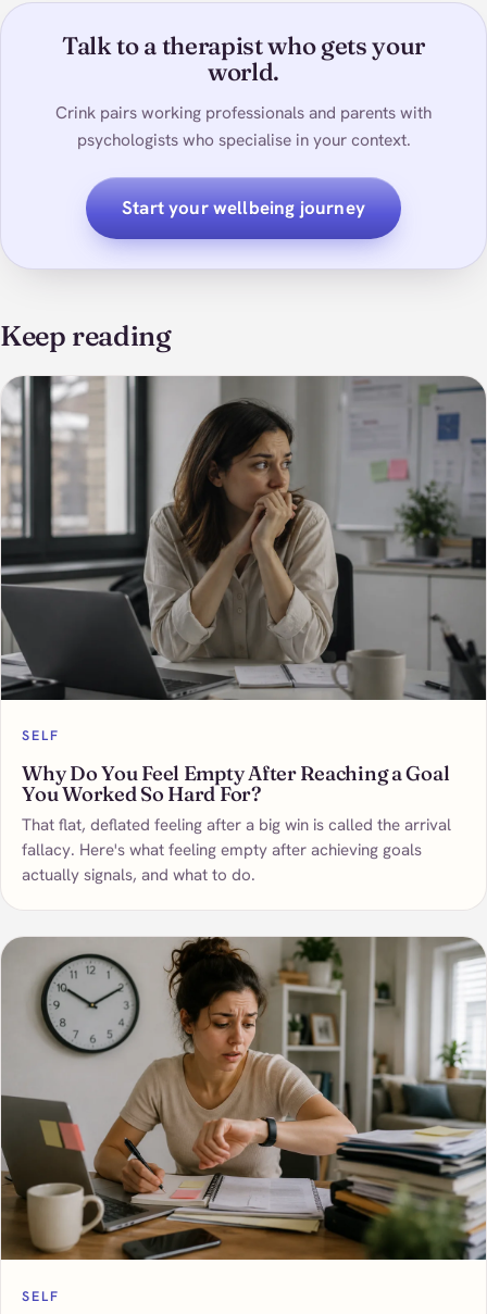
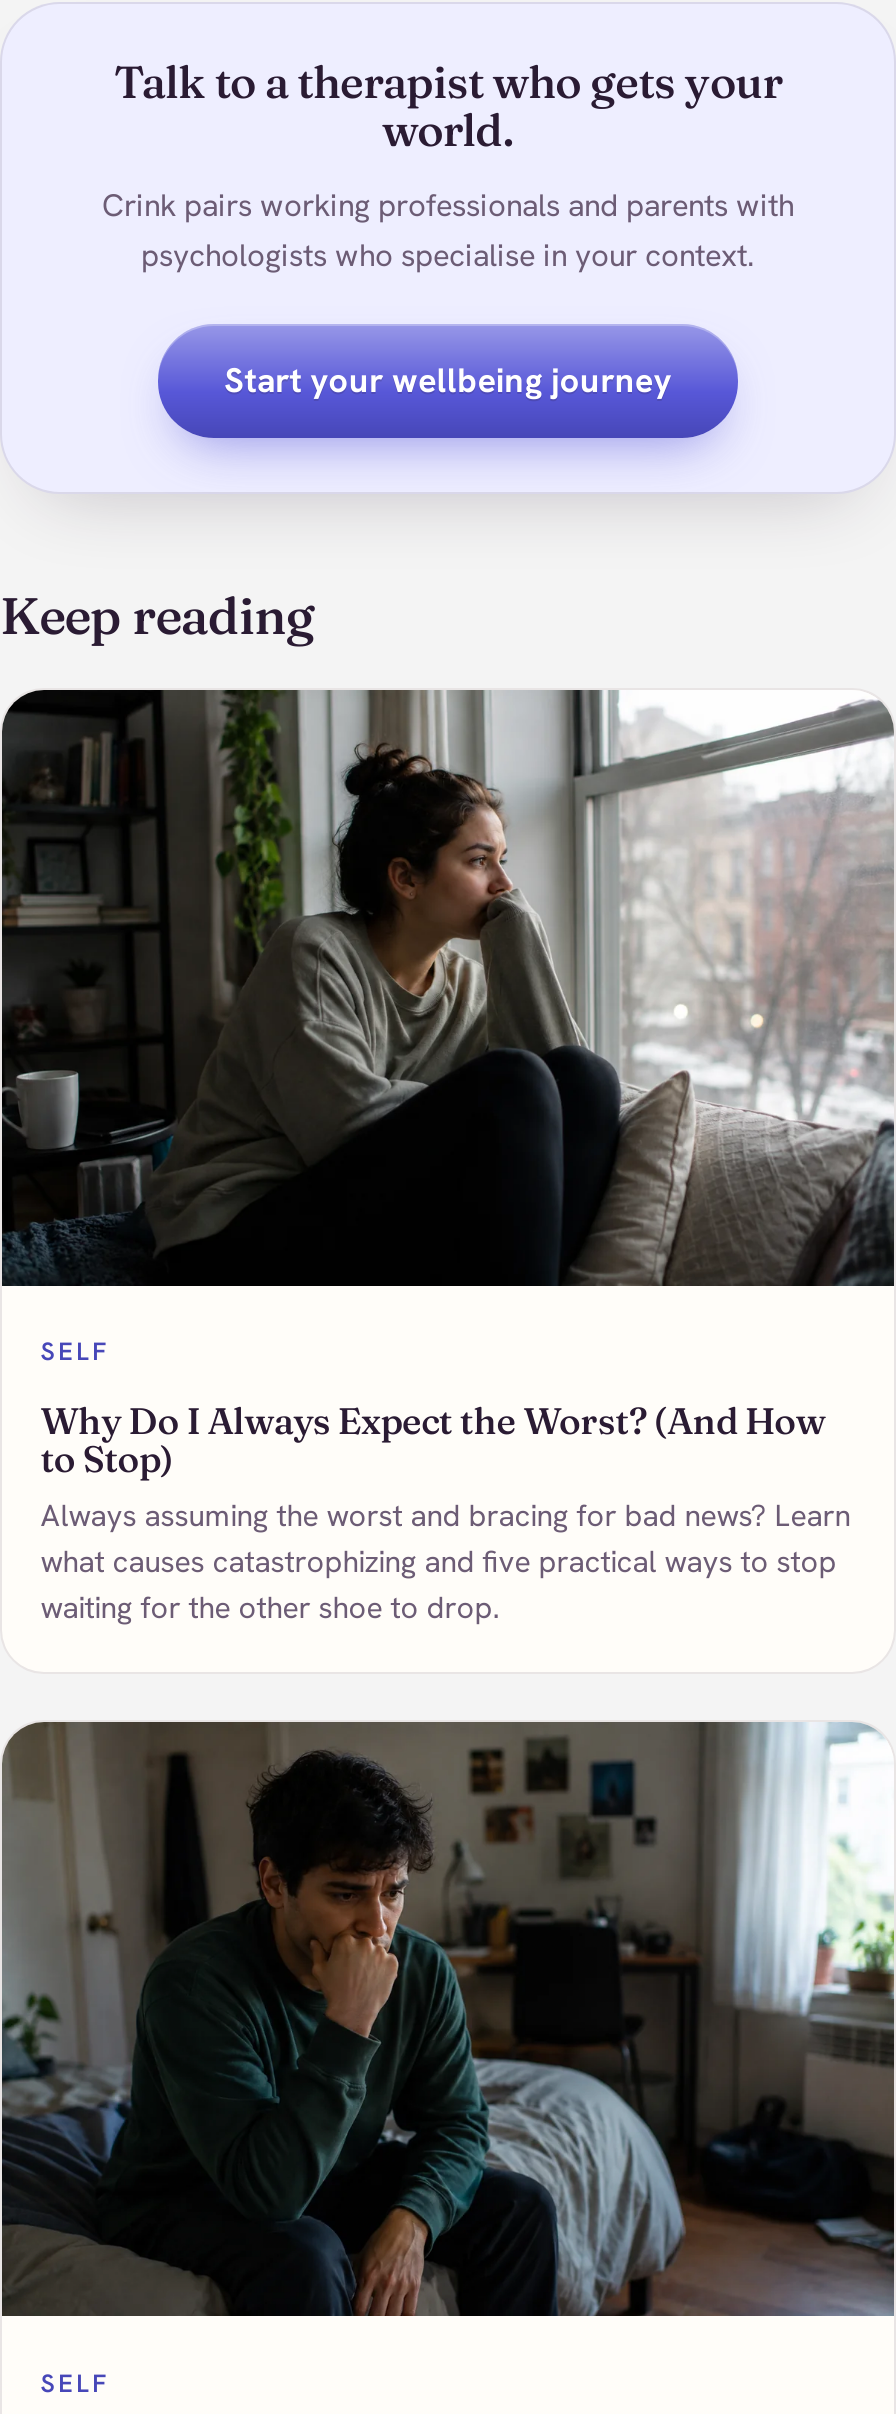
[3,375,484,701] [image] -> [6,688,890,1286] [image]
[22,760,451,885] Why Do You Feel Empty After Reaching a Goal | You Worked So Hard For? | That flat, deflated feeling after a big win is called the arrival | fallacy. Here's what feeling empty after achieving goals | actually signals, and what to do. -> [40,1397,850,1627] Why Do I Always Expect the Worst? (And How | to Stop) | Always assuming the worst and bracing for bad news? Learn | what causes catastrophizing and five practical ways to stop | waiting for the other shoe to drop.
[3,936,484,1261] [image] -> [6,1722,890,2318] [image]

